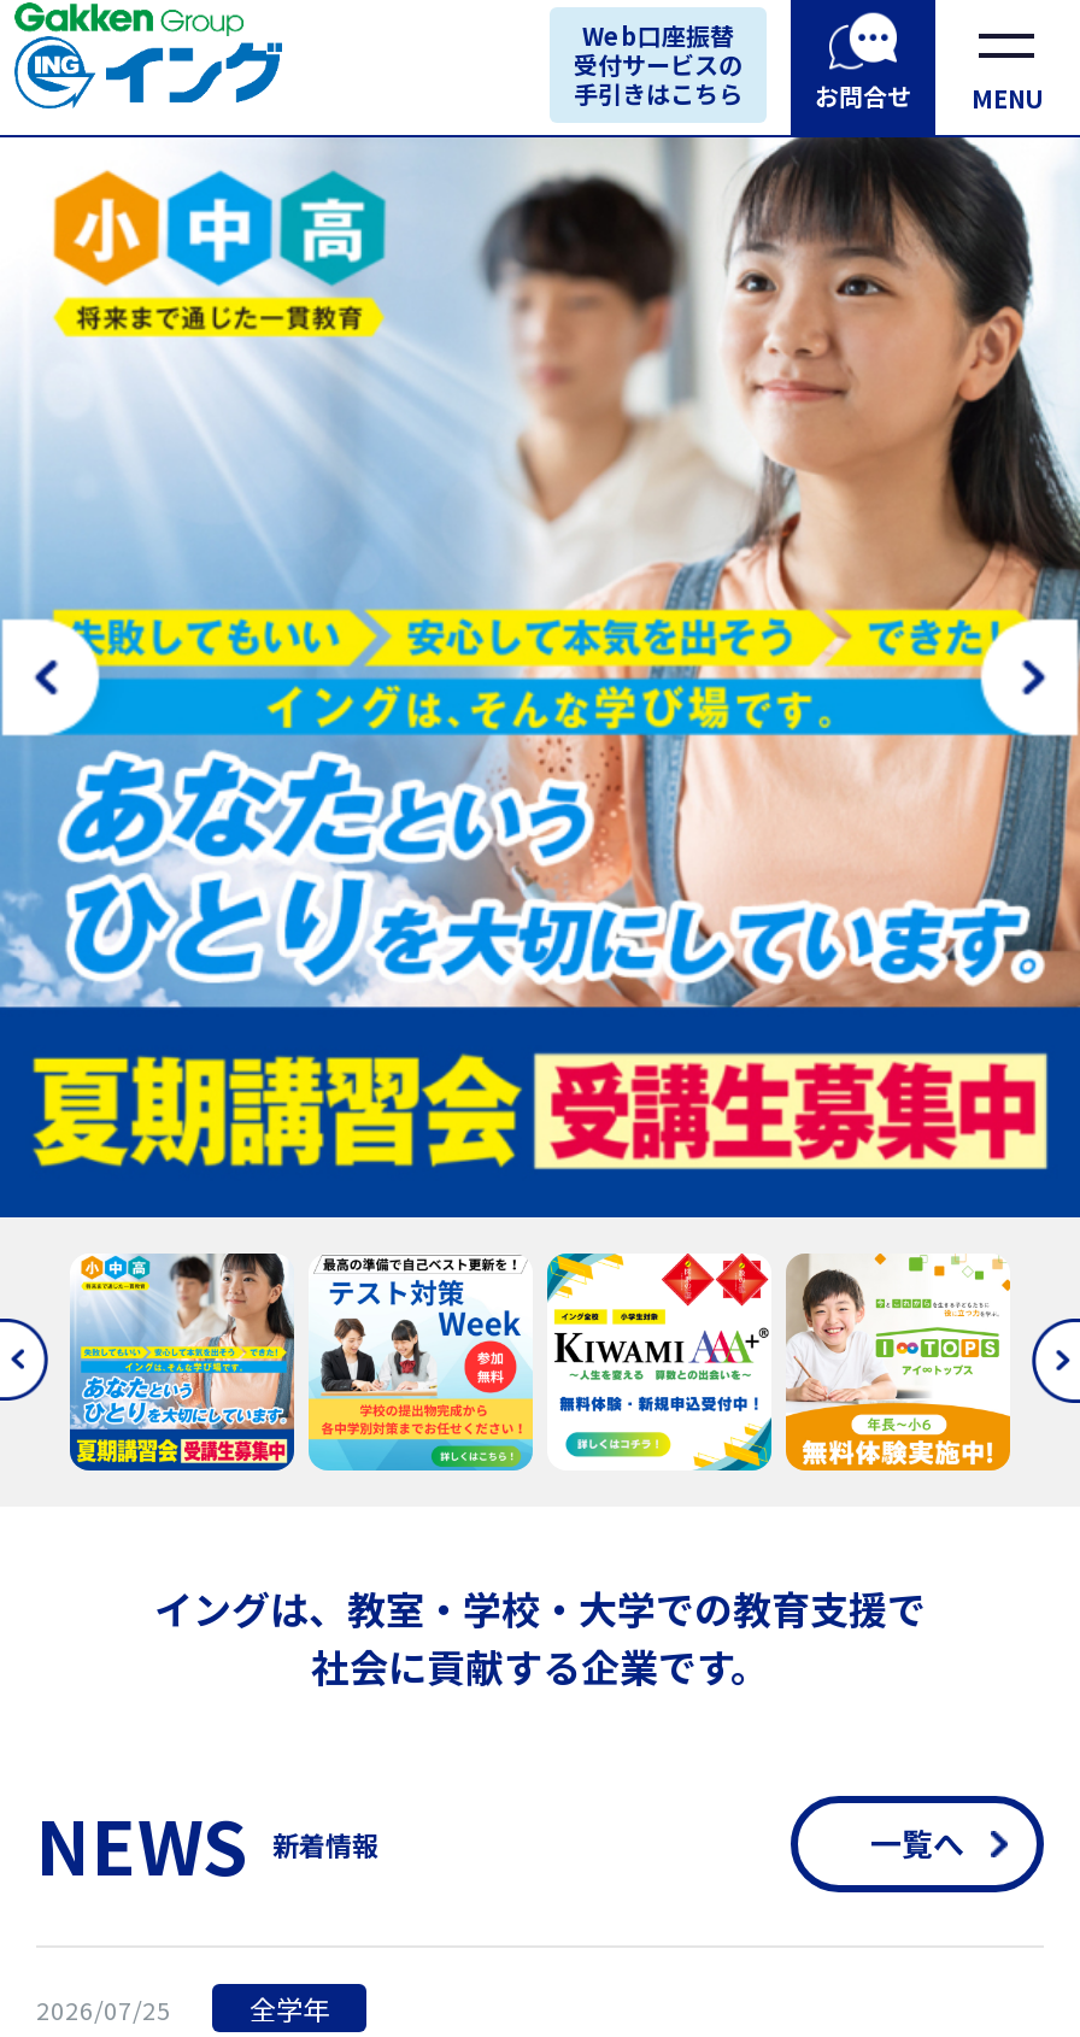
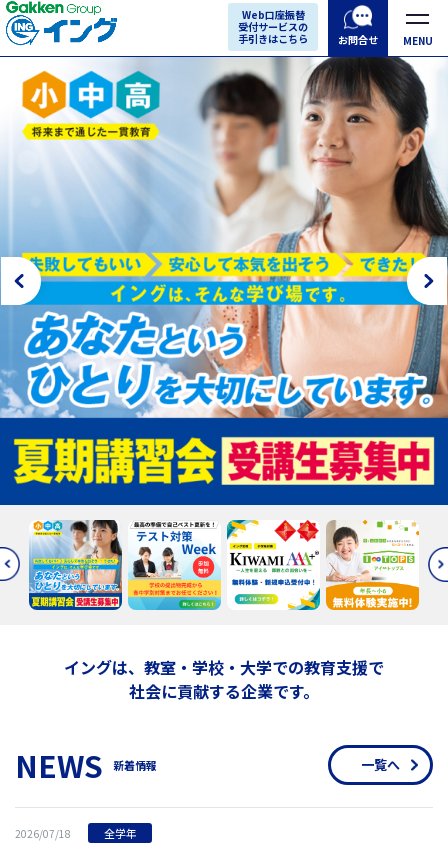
[36,1990,176,2026] 2026/07/25 -> [15,826,73,841] 2026/07/18

